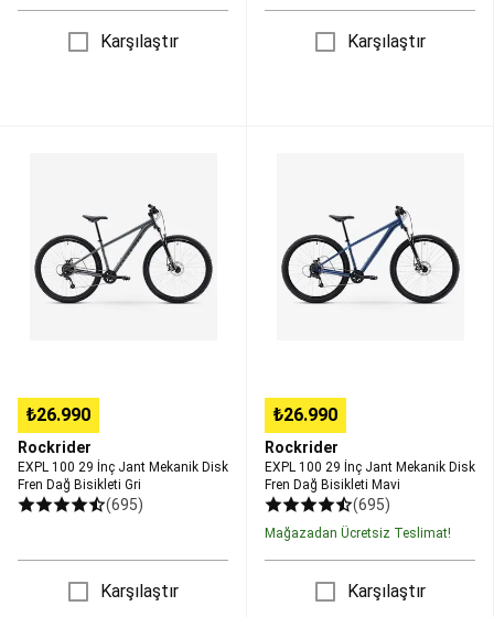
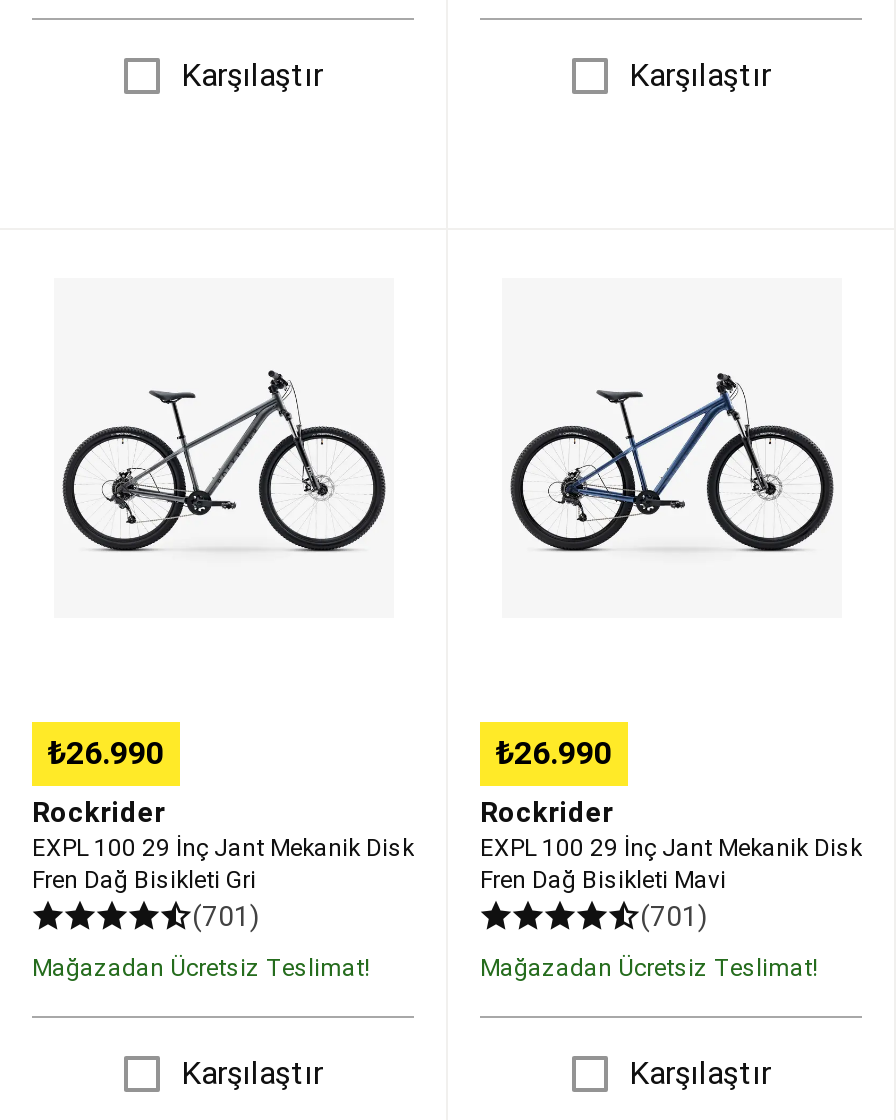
[106,496,143,513] (695) -> [32,900,370,982] (701) | Mağazadan Ücretsiz Teslimat!
[353,496,390,513] (695) -> [640,900,708,932] (701)

